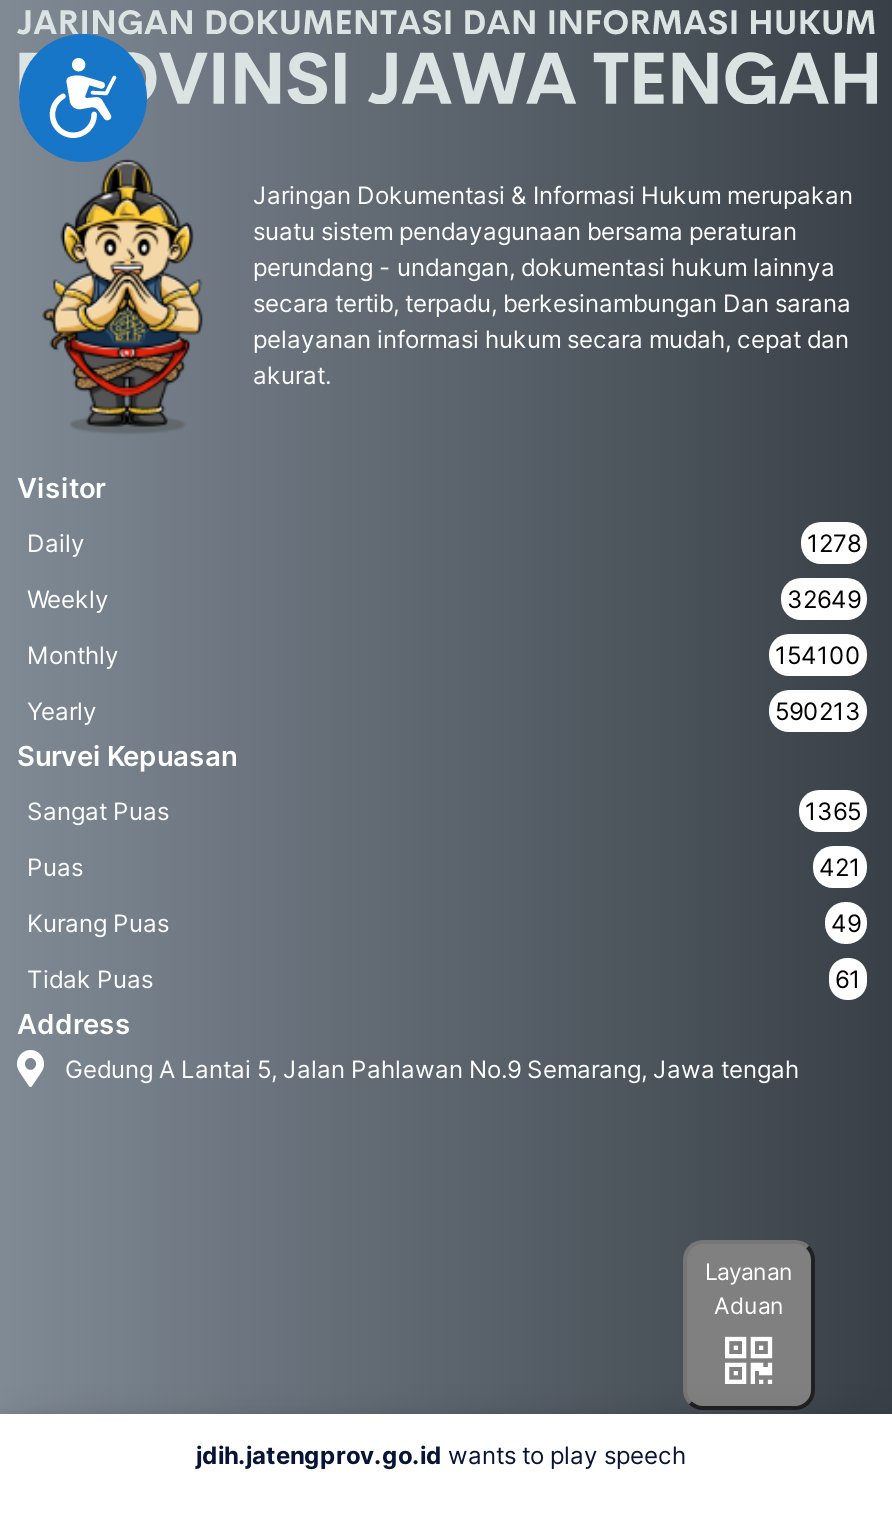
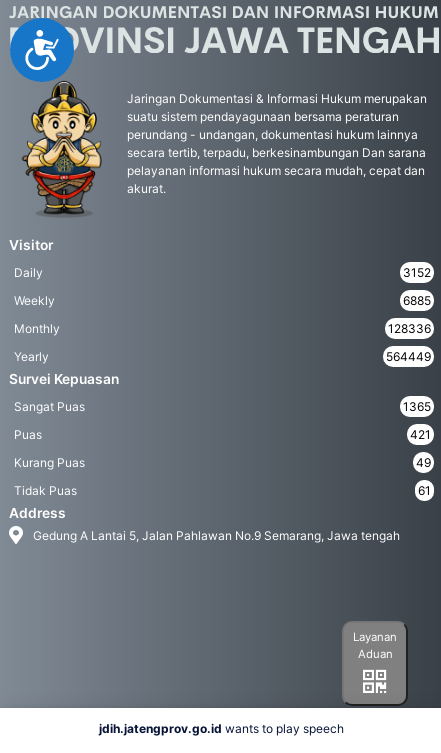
[807,528,861,558] 1278 -> [403,265,431,280] 3152
[787,584,861,614] 32649 -> [403,293,431,308] 6885
[775,640,861,670] 154100 -> [388,321,431,336] 128336
[775,696,861,726] 590213 -> [386,349,431,364] 564449

